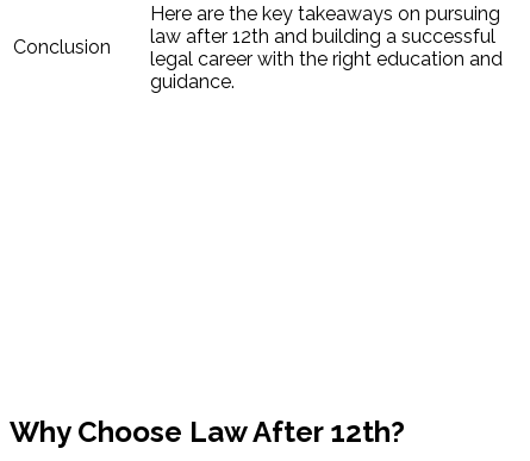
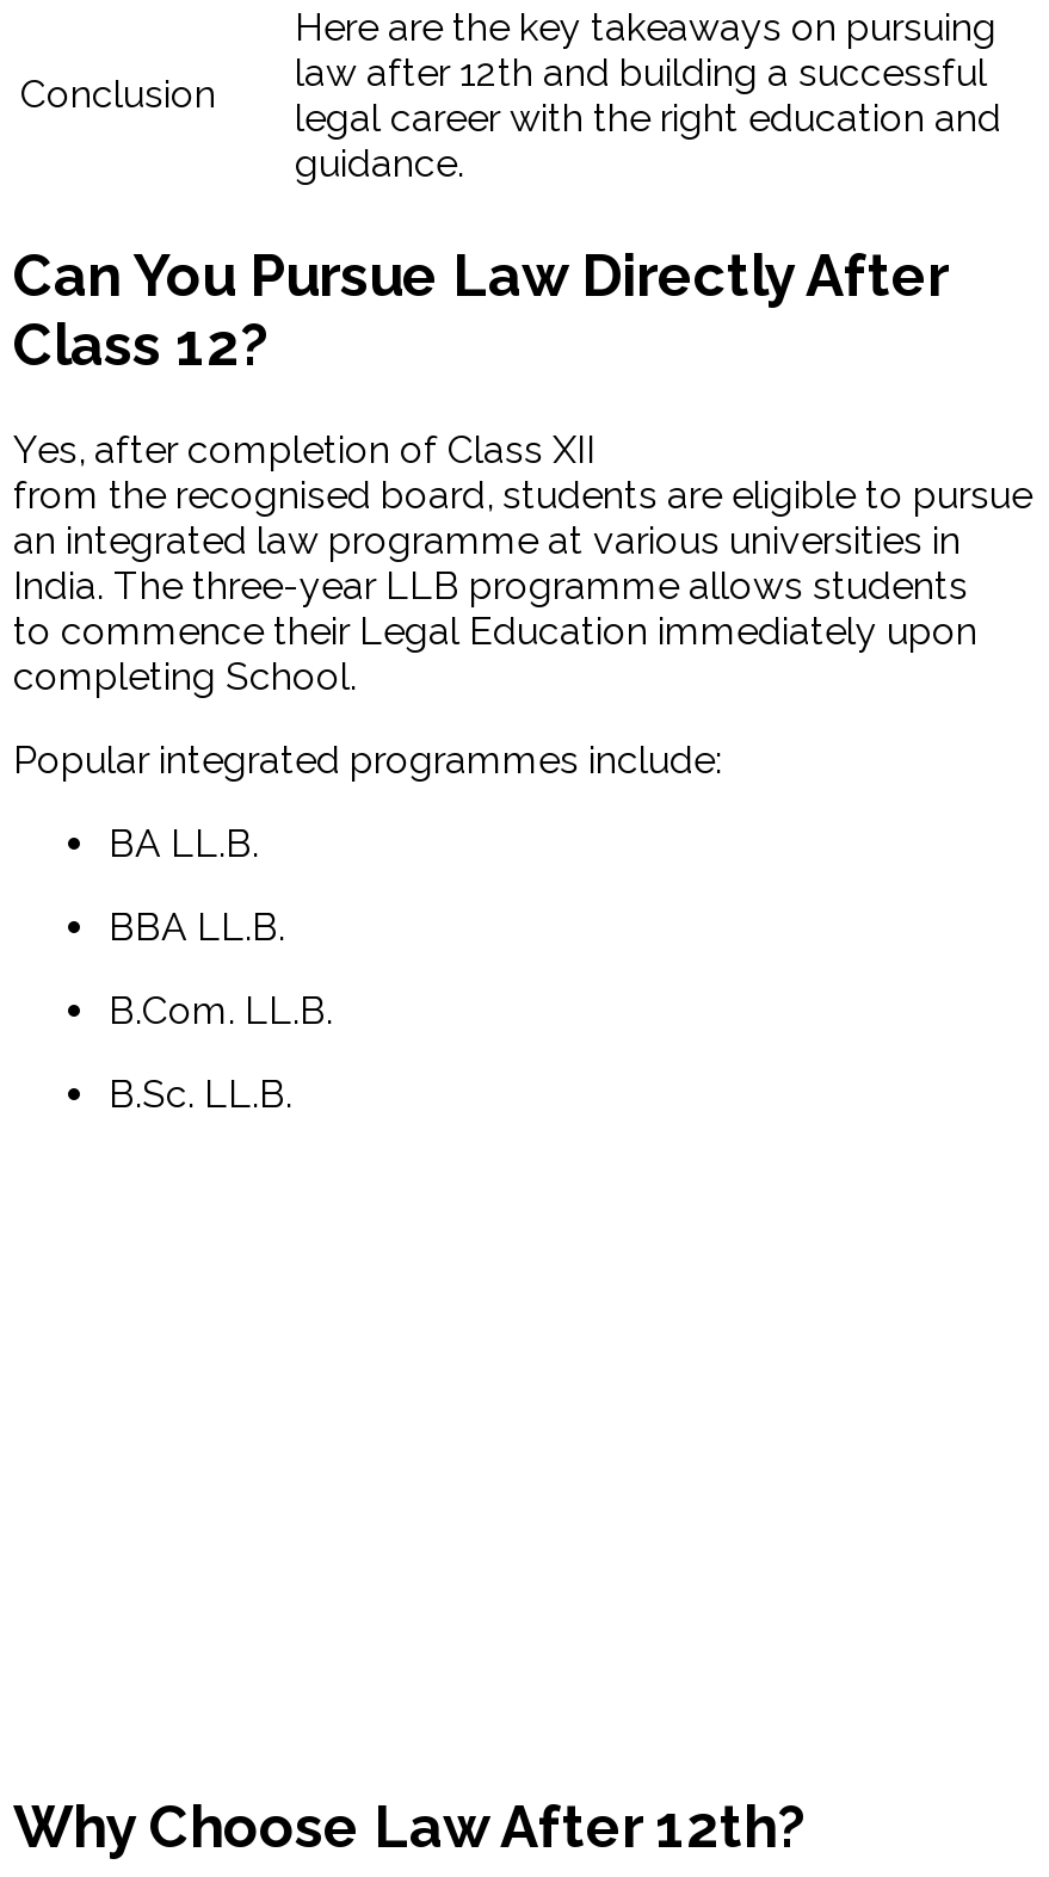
none -> [13,242,1032,1117] Can You Pursue Law Directly After | Class 12? | Yes, after completion of Class XII | from the recognised board, students are eligible to pursue | an integrated law programme at various universities in | India. The three-year LLB programme allows students | to commence their Legal Education immediately upon | completing School. | Popular integrated programmes include: | BA LL.B. | BBA LL.B. | B.Com. LL.B. | B.Sc. LL.B.

